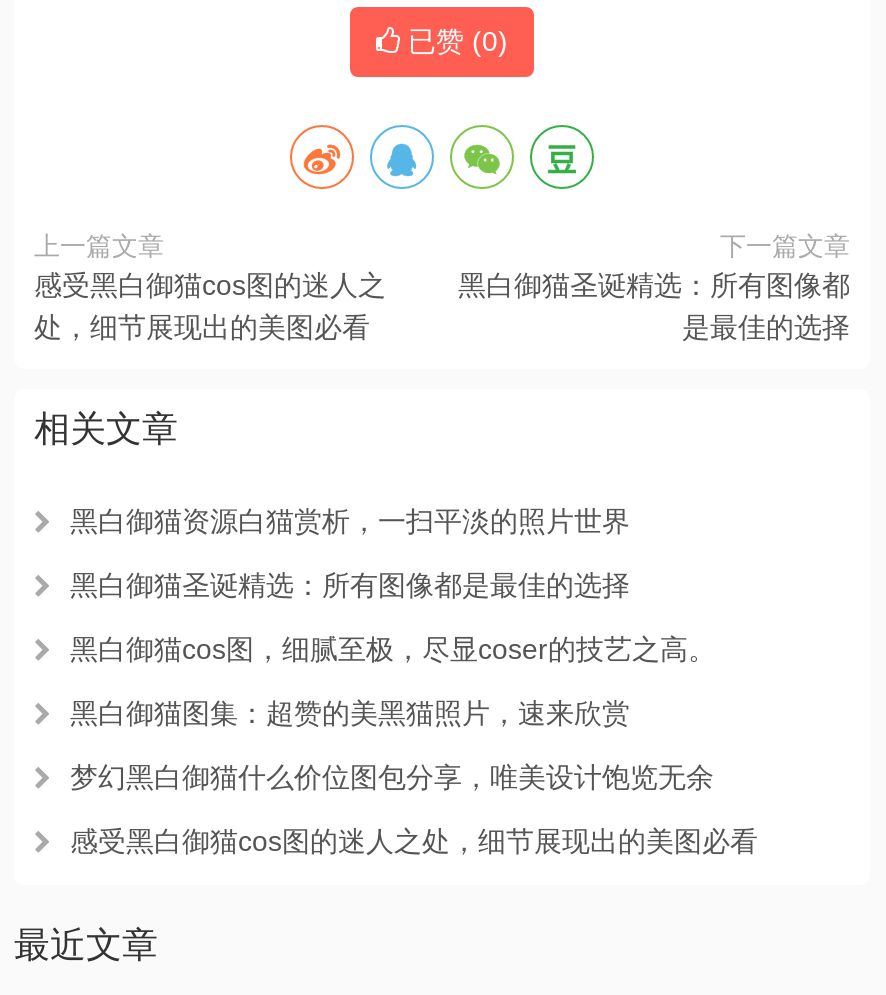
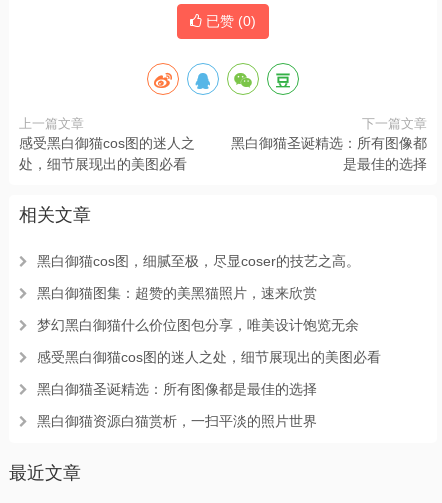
moved [70,505,630,601] -> [37,381,317,429]: 黑白御猫圣诞精选：所有图像都是最佳的选择 | 黑白御猫资源白猫赏析，一扫平淡的照片世界
moved [70,633,758,857] -> [37,253,381,365]: 黑白御猫cos图，细腻至极，尽显coser的技艺之高。 | 黑白御猫图集：超赞的美黑猫照片，速来欣赏 | 梦幻黑白御猫什么价位图包分享，唯美设计饱览无余 | 感受黑白御猫cos图的迷人之处，细节展现出的美图必看

